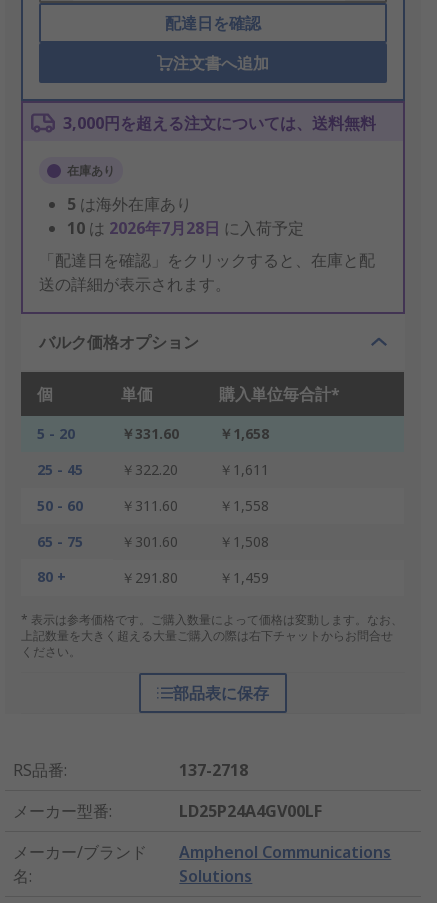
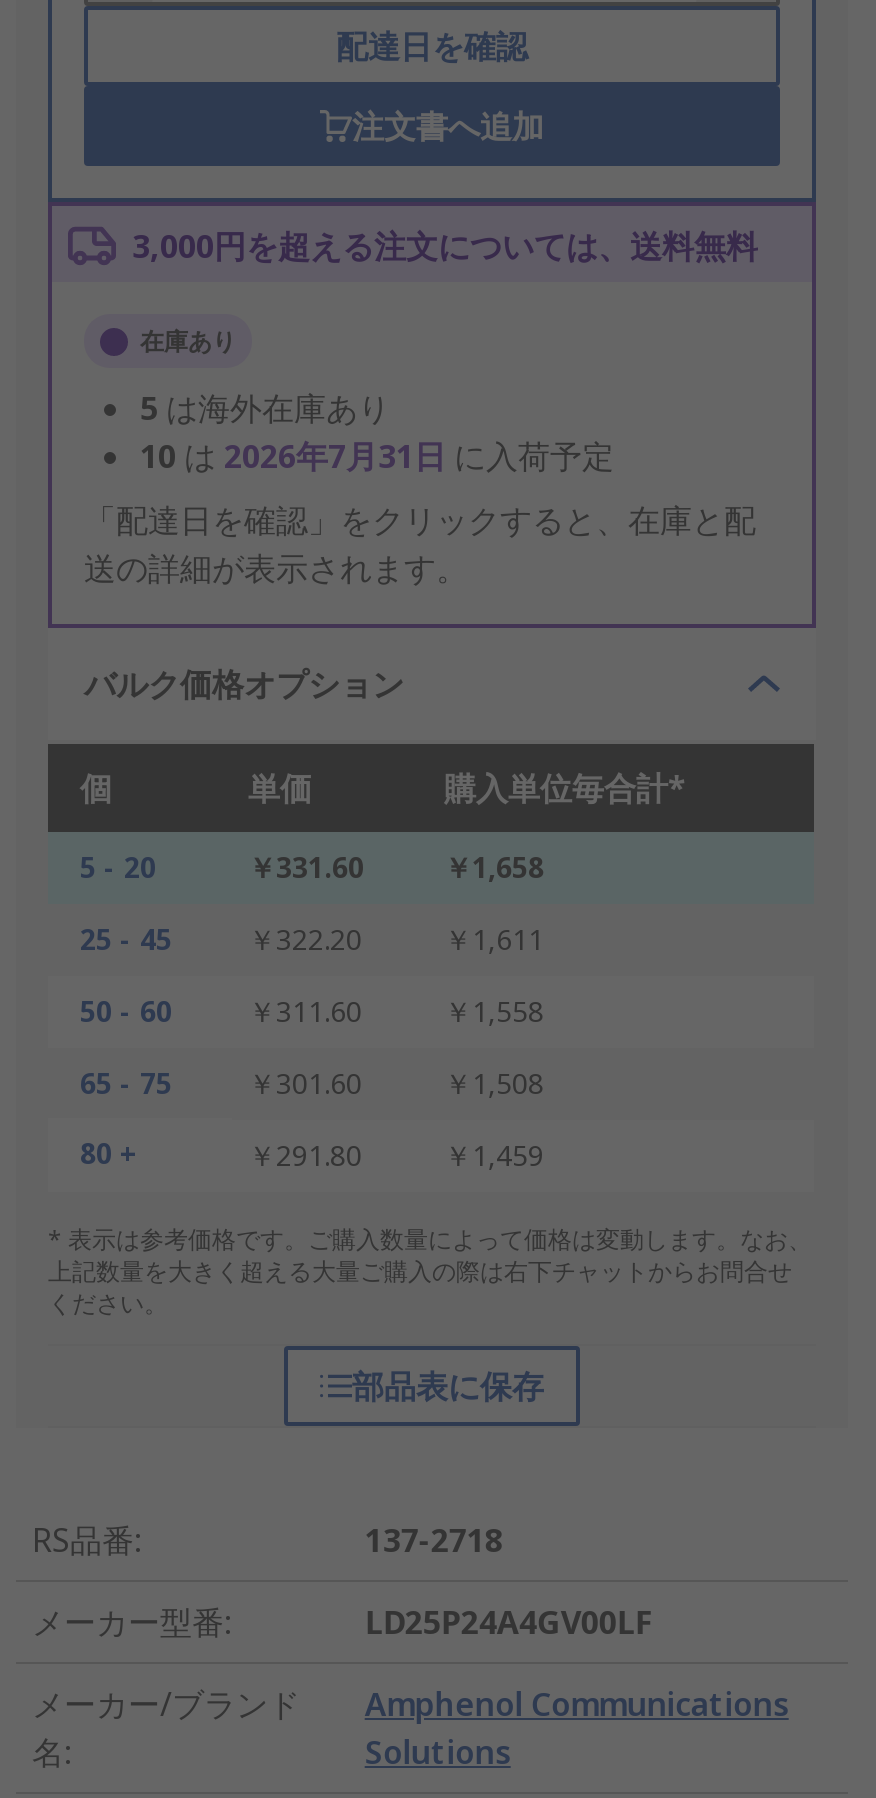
[67,217,304,239] 10は2026年7月28日に入荷予定 -> [140,435,614,479] 10は2026年7月31日に入荷予定

